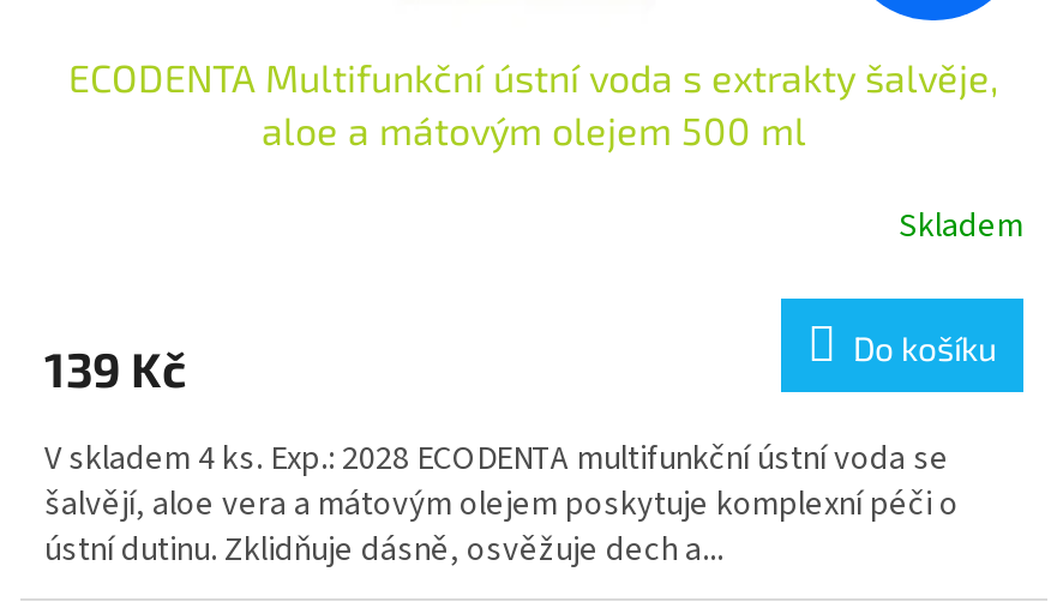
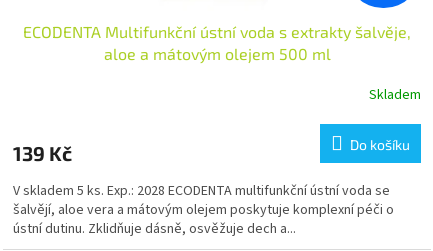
[44,434,949,482] V skladem 4 ks. Exp.: 2028 ECODENTA multifunkční ústní voda se -> [13,181,390,201] V skladem 5 ks. Exp.: 2028 ECODENTA multifunkční ústní voda se

